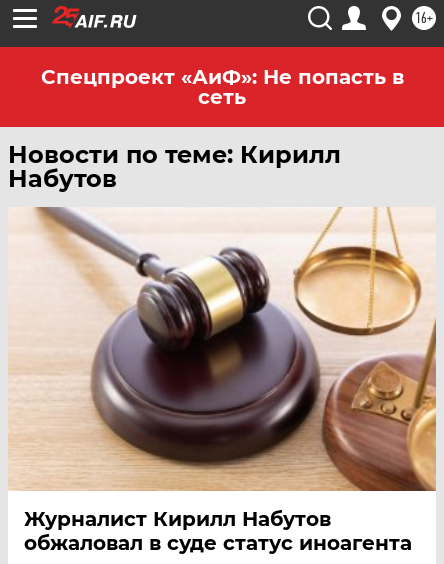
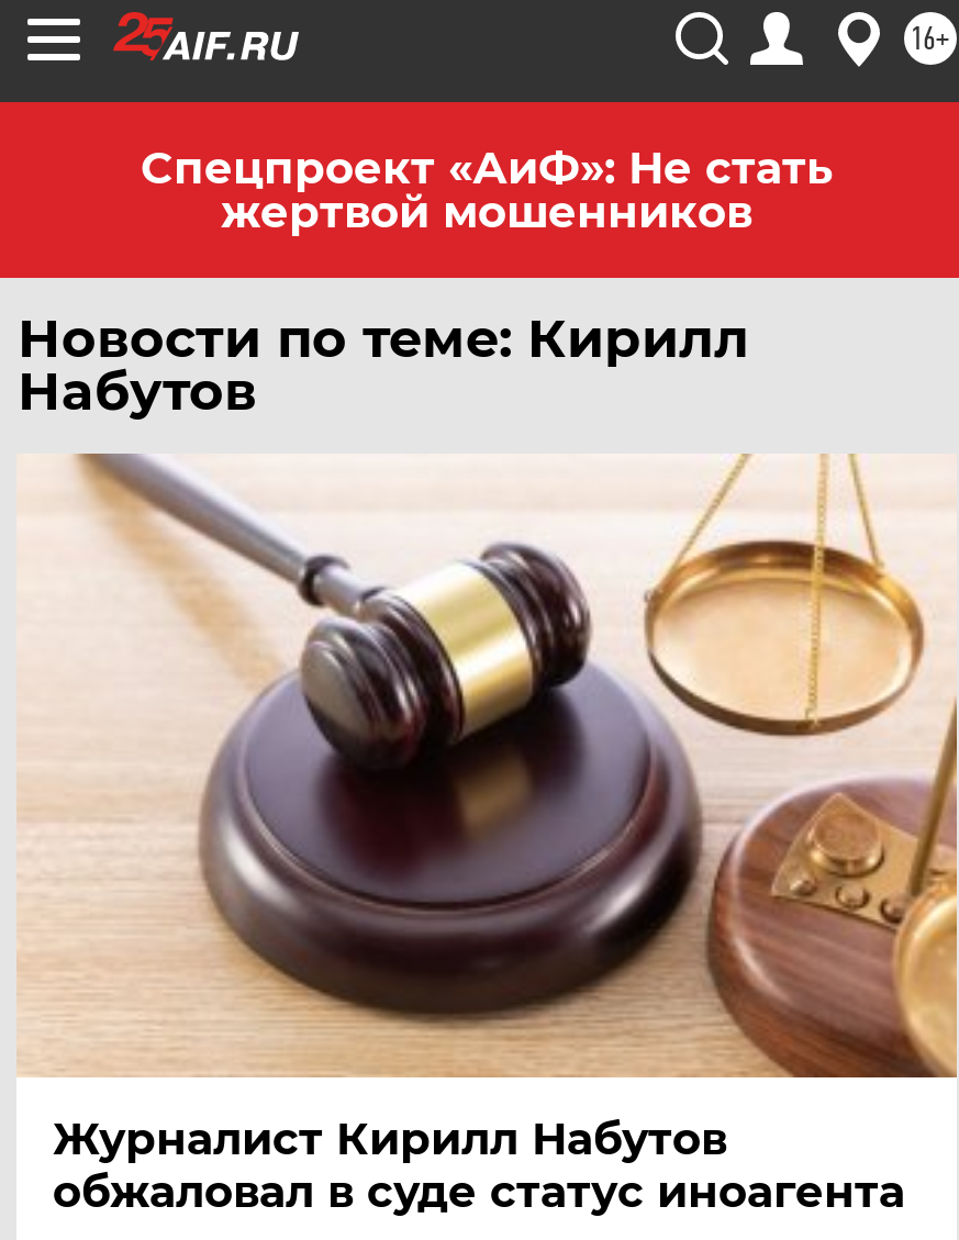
[40,65,403,109] Спецпроект «АиФ»: Не попасть в | сеть -> [141,142,833,238] Спецпроект «АиФ»: Не стать | жертвой мошенников

